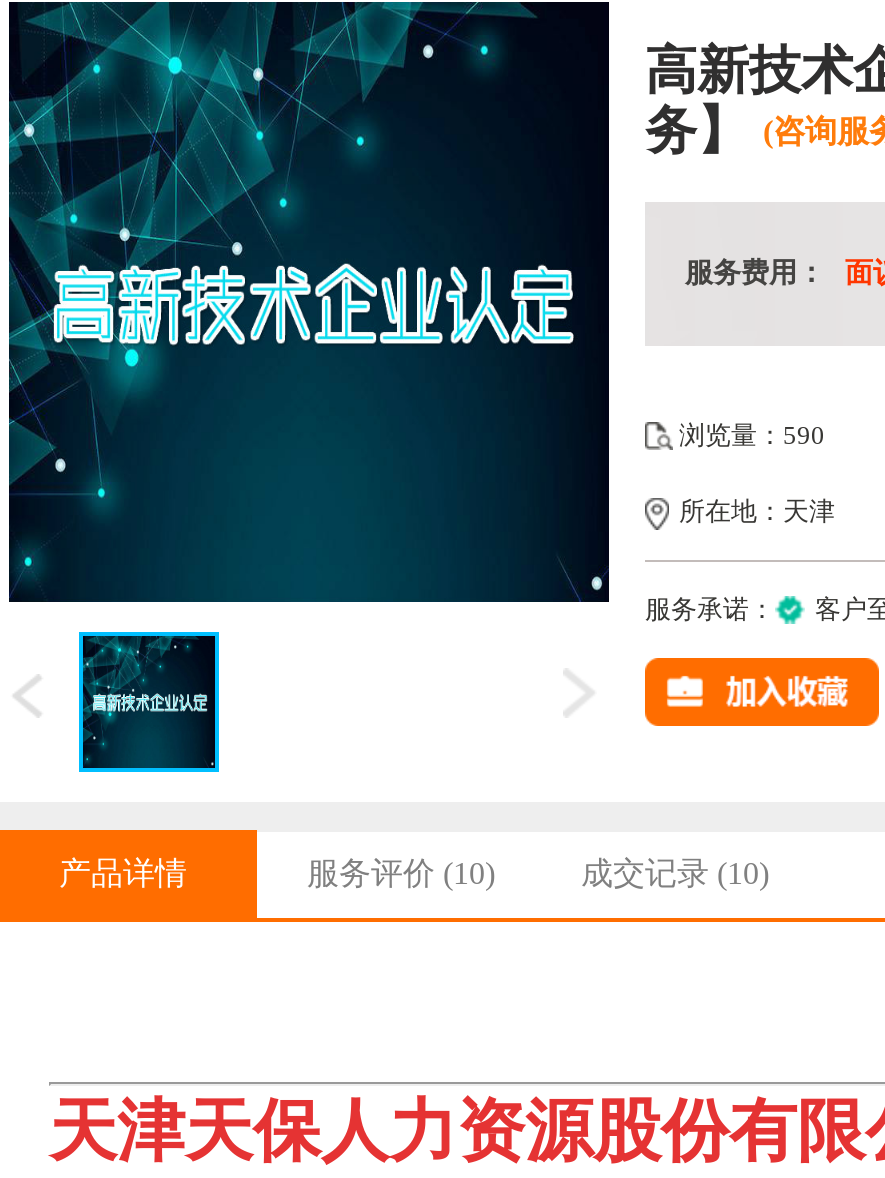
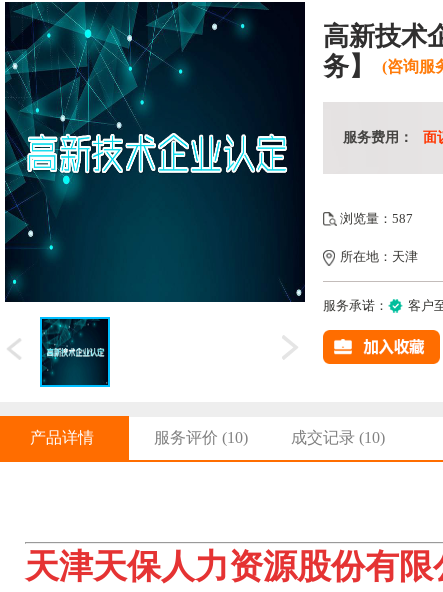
[679,420,825,450] 浏览量：590 -> [340,211,413,226] 浏览量：587

